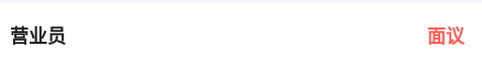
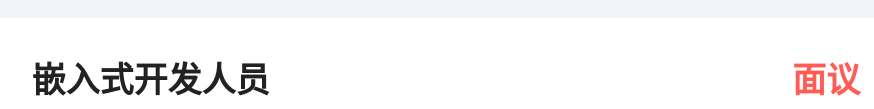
[10,26,66,47] 营业员 -> [32,62,270,100] 嵌入式开发人员

